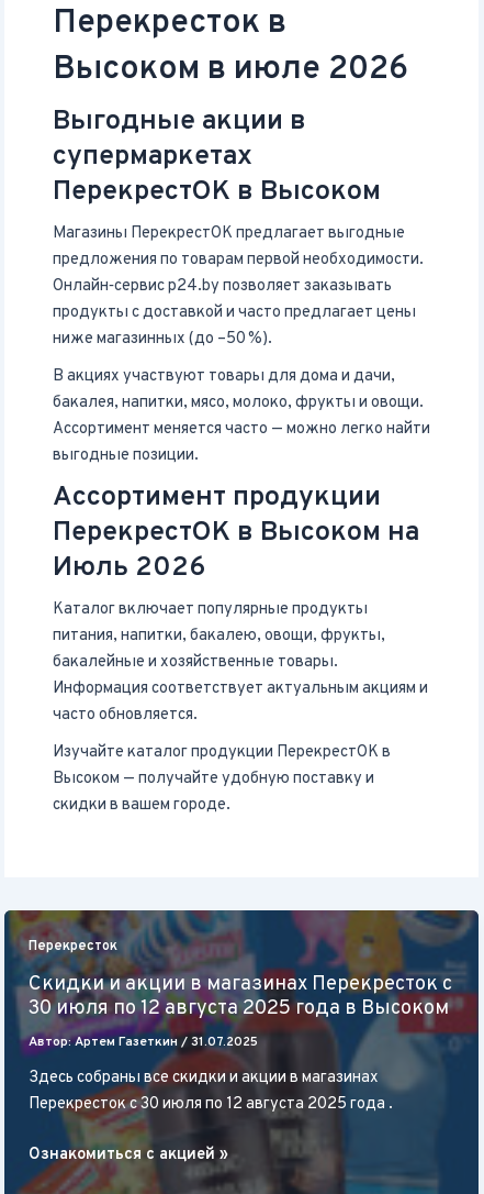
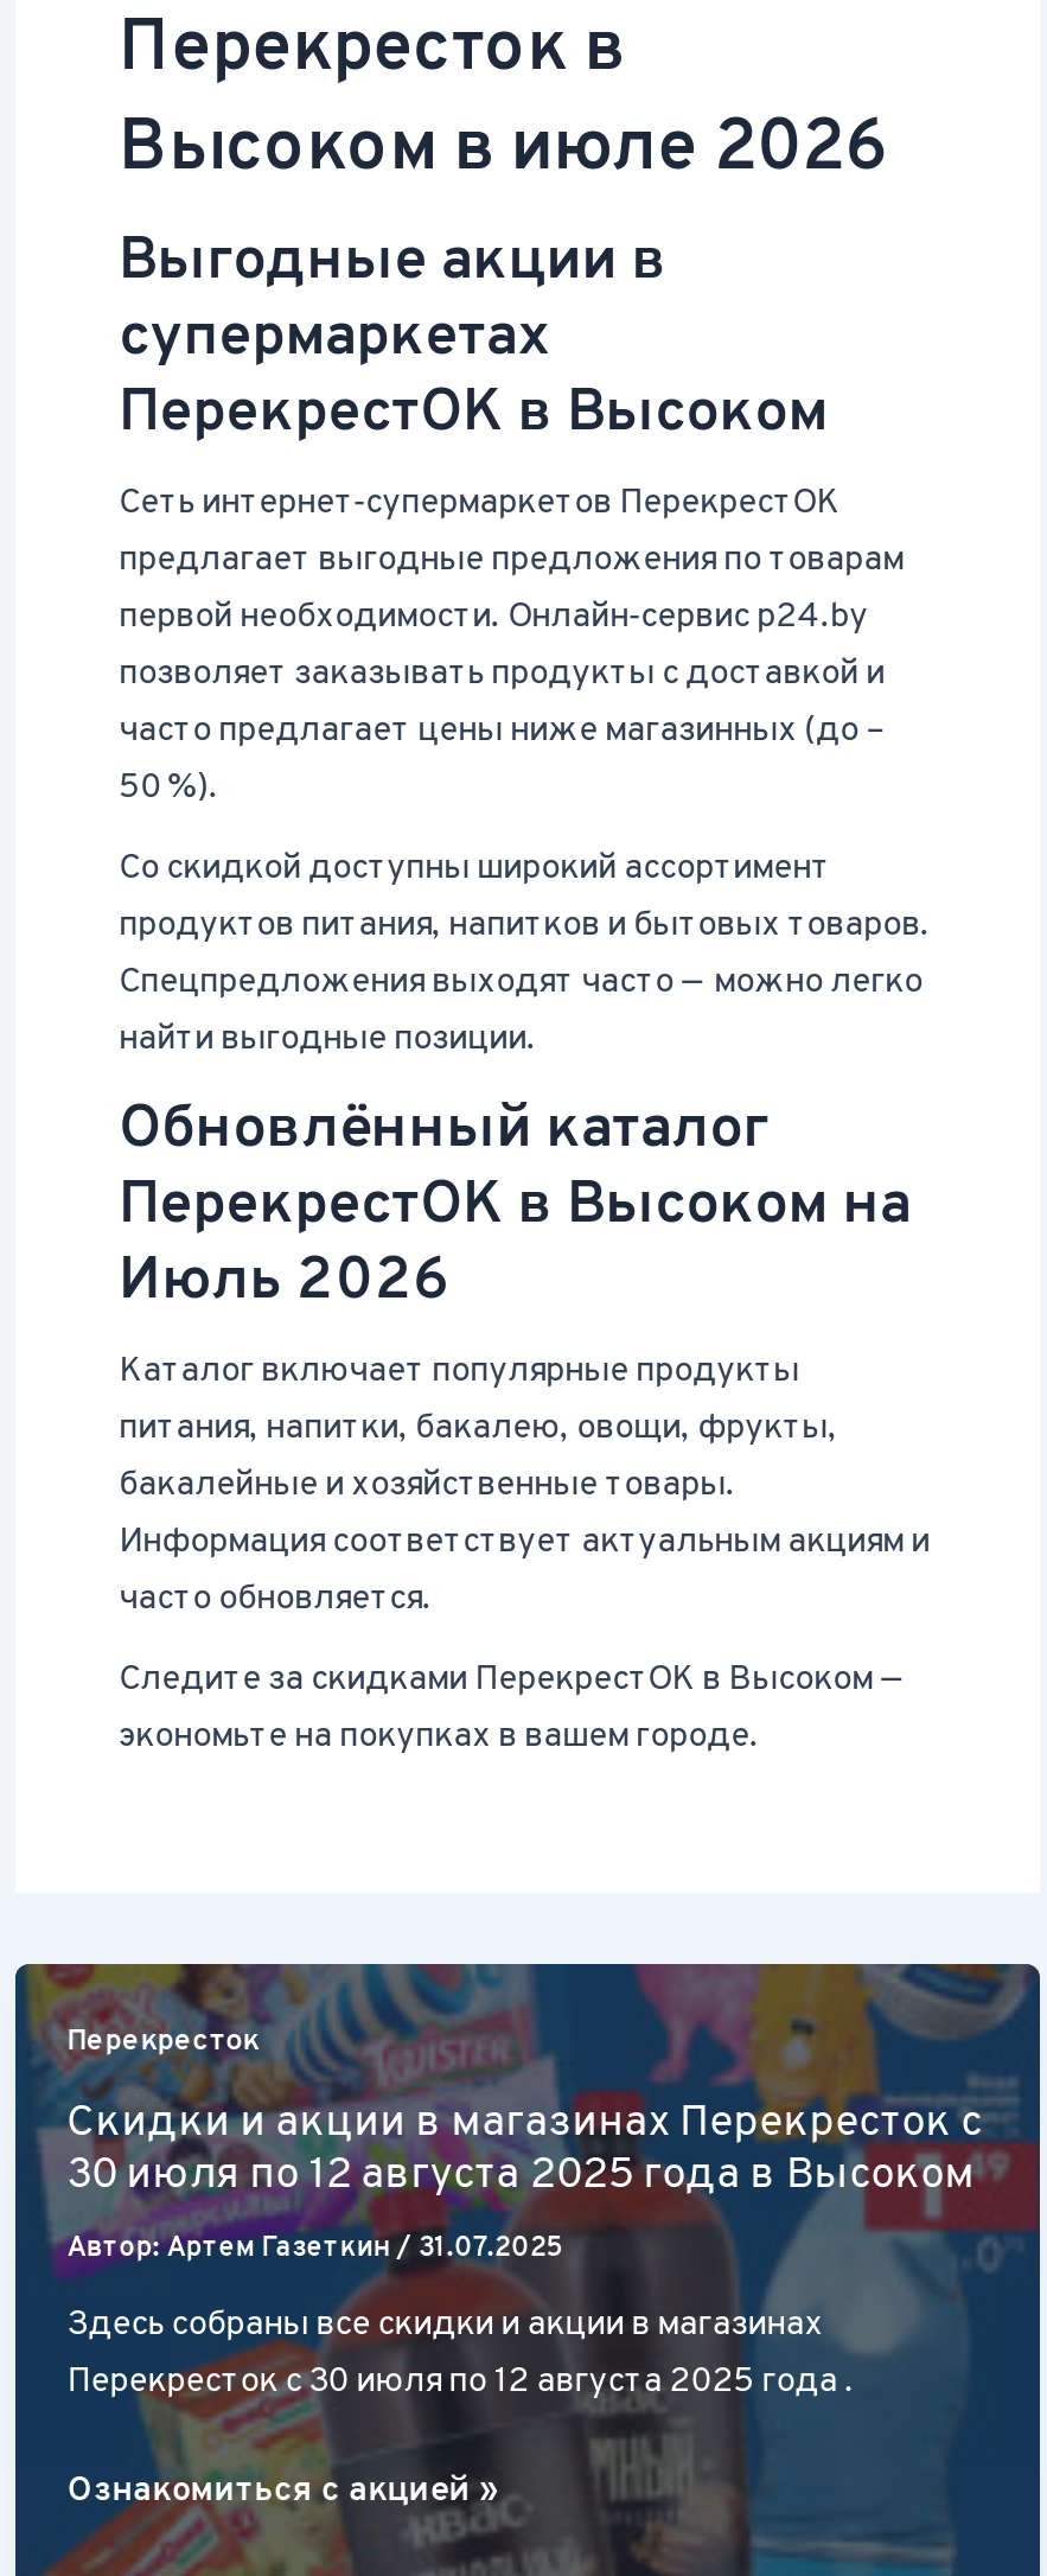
[52,223,423,349] Магазины ПерекрестОК предлагает выгодные | предложения по товарам первой необходимости. | Онлайн‑сервис p24.by позволяет заказывать | продукты с доставкой и часто предлагает цены | ниже магазинных (до –50 %). -> [119,481,904,810] Сеть интернет‑супермаркетов ПерекрестОК | предлагает выгодные предложения по товарам | первой необходимости. Онлайн‑сервис p24.by | позволяет заказывать продукты с доставкой и | часто предлагает цены ниже магазинных (до – | 50 %).
[52,366,430,515] В акциях участвуют товары для дома и дачи, | бакалея, напитки, мясо, молоко, фрукты и овощи. | Ассортимент меняется часто — можно легко найти | выгодные позиции. | Ассортимент продукции -> [119,846,930,1168] Со скидкой доступны широкий ассортимент | продуктов питания, напитков и бытовых товаров. | Спецпредложения выходят часто — можно легко | найти выгодные позиции. | Обновлённый каталог
moved [52,515,428,725] -> [119,1168,930,1622]: ПерекрестОК в Высоком на | Июль 2026 | Каталог включает популярные продукты | питания, напитки, бакалею, овощи, фрукты, | бакалейные и хозяйственные товары. | Информация соответствует актуальным акциям и | часто обновляется.
[52,742,390,815] Изучайте каталог продукции ПерекрестОК в | Высоком — получайте удобную поставку и | скидки в вашем городе. -> [119,1657,906,1759] Следите за скидками ПерекрестОК в Высоком — | экономьте на покупках в вашем городе.

